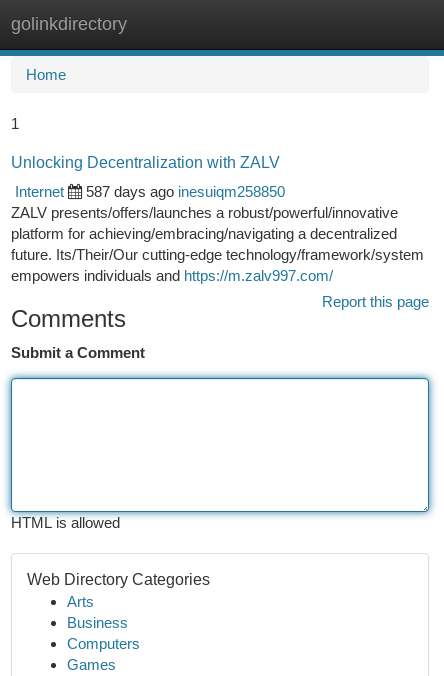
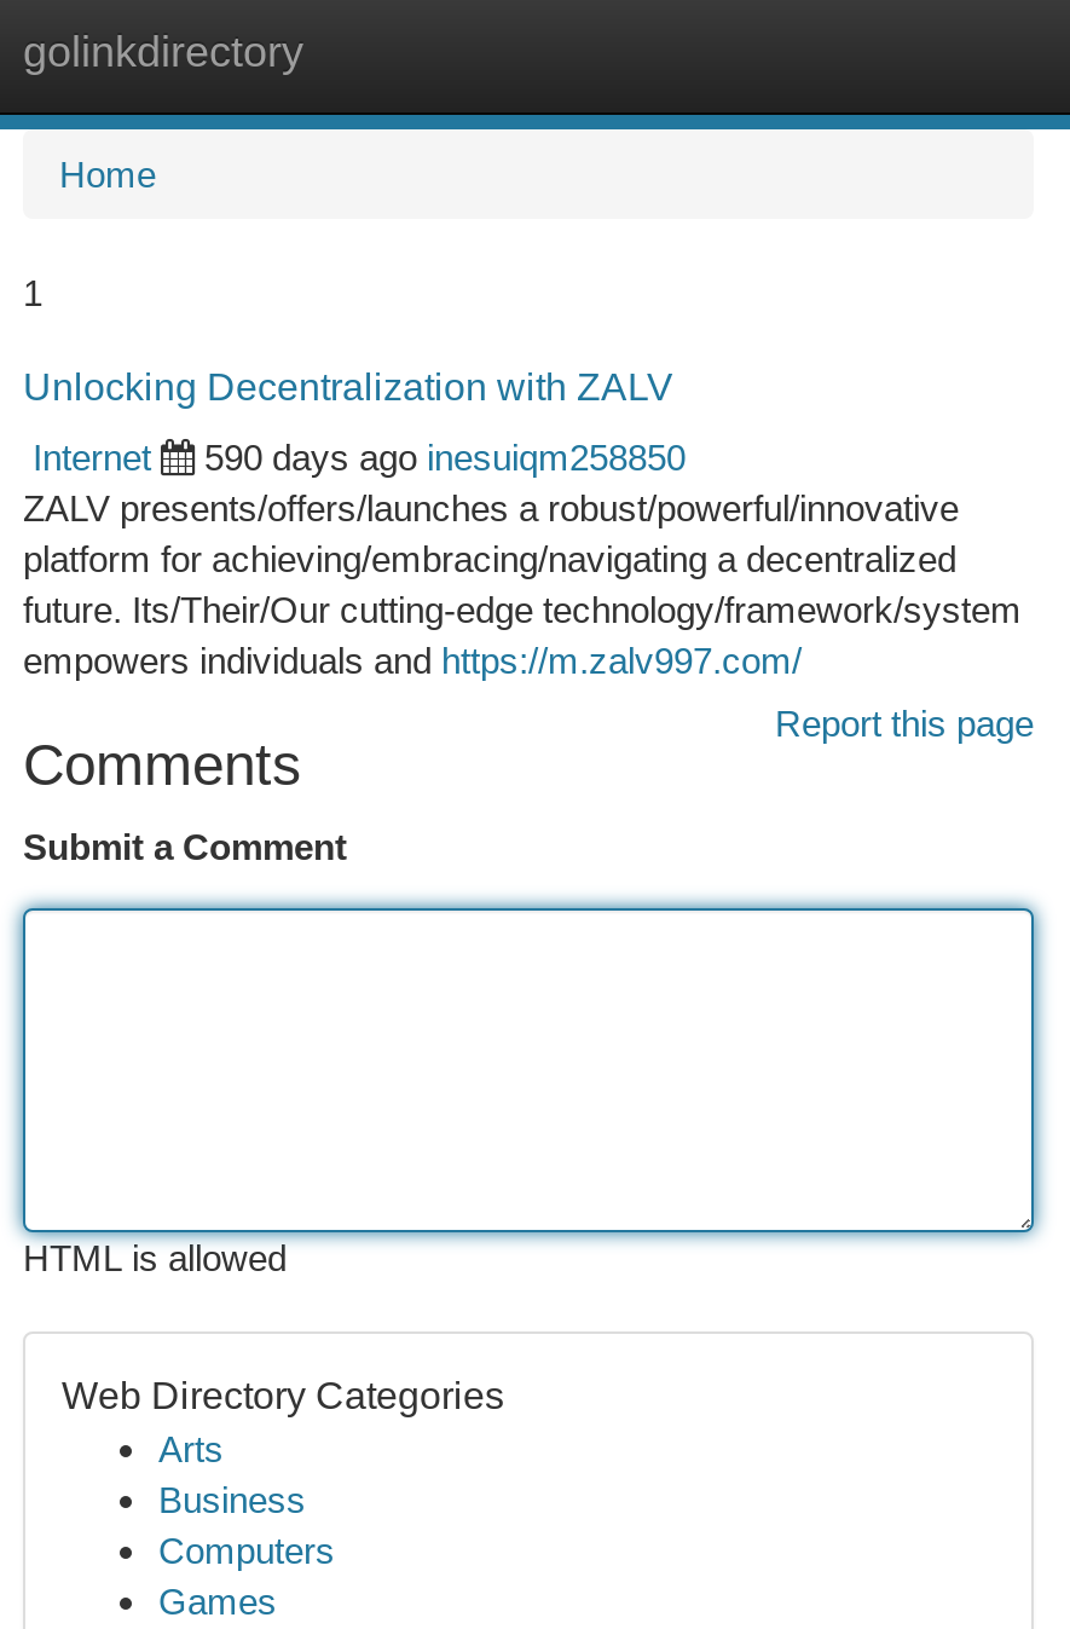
[86,183,285,200] 587 days ago inesuiqm258850 -> [204,437,686,478] 590 days ago inesuiqm258850

